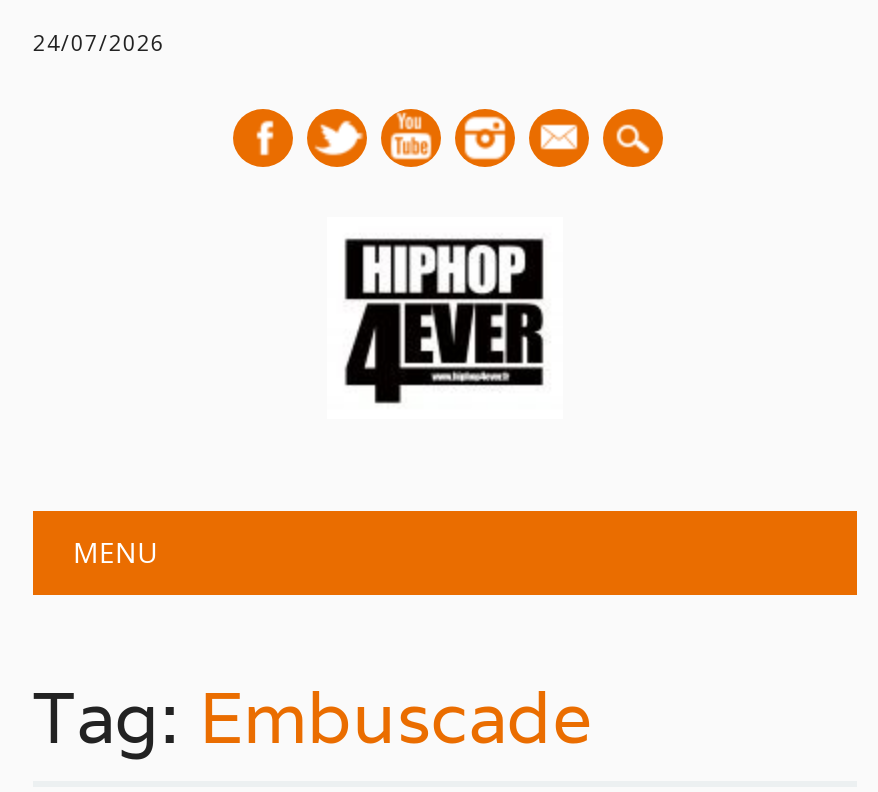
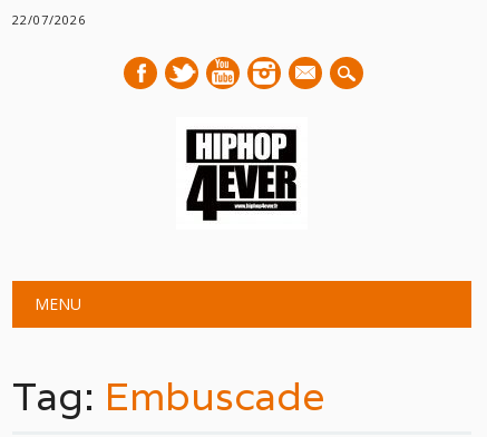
[33,27,165,57] 24/07/2026 -> [12,11,86,28] 22/07/2026

